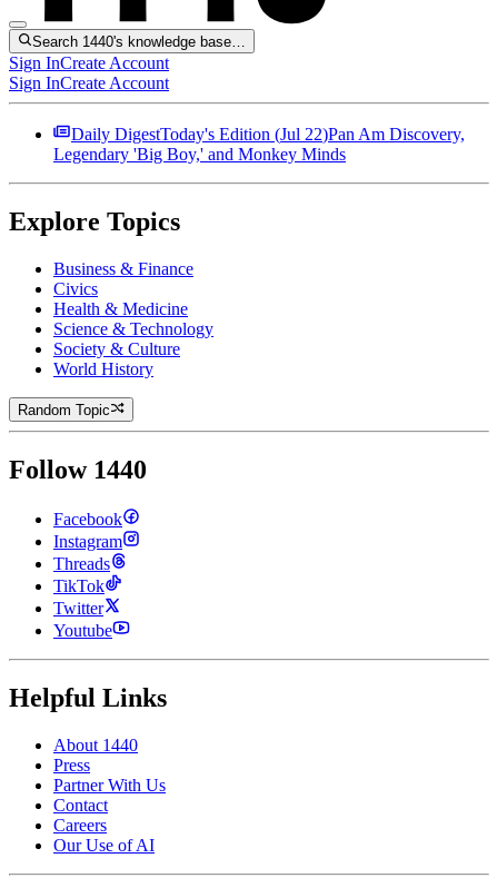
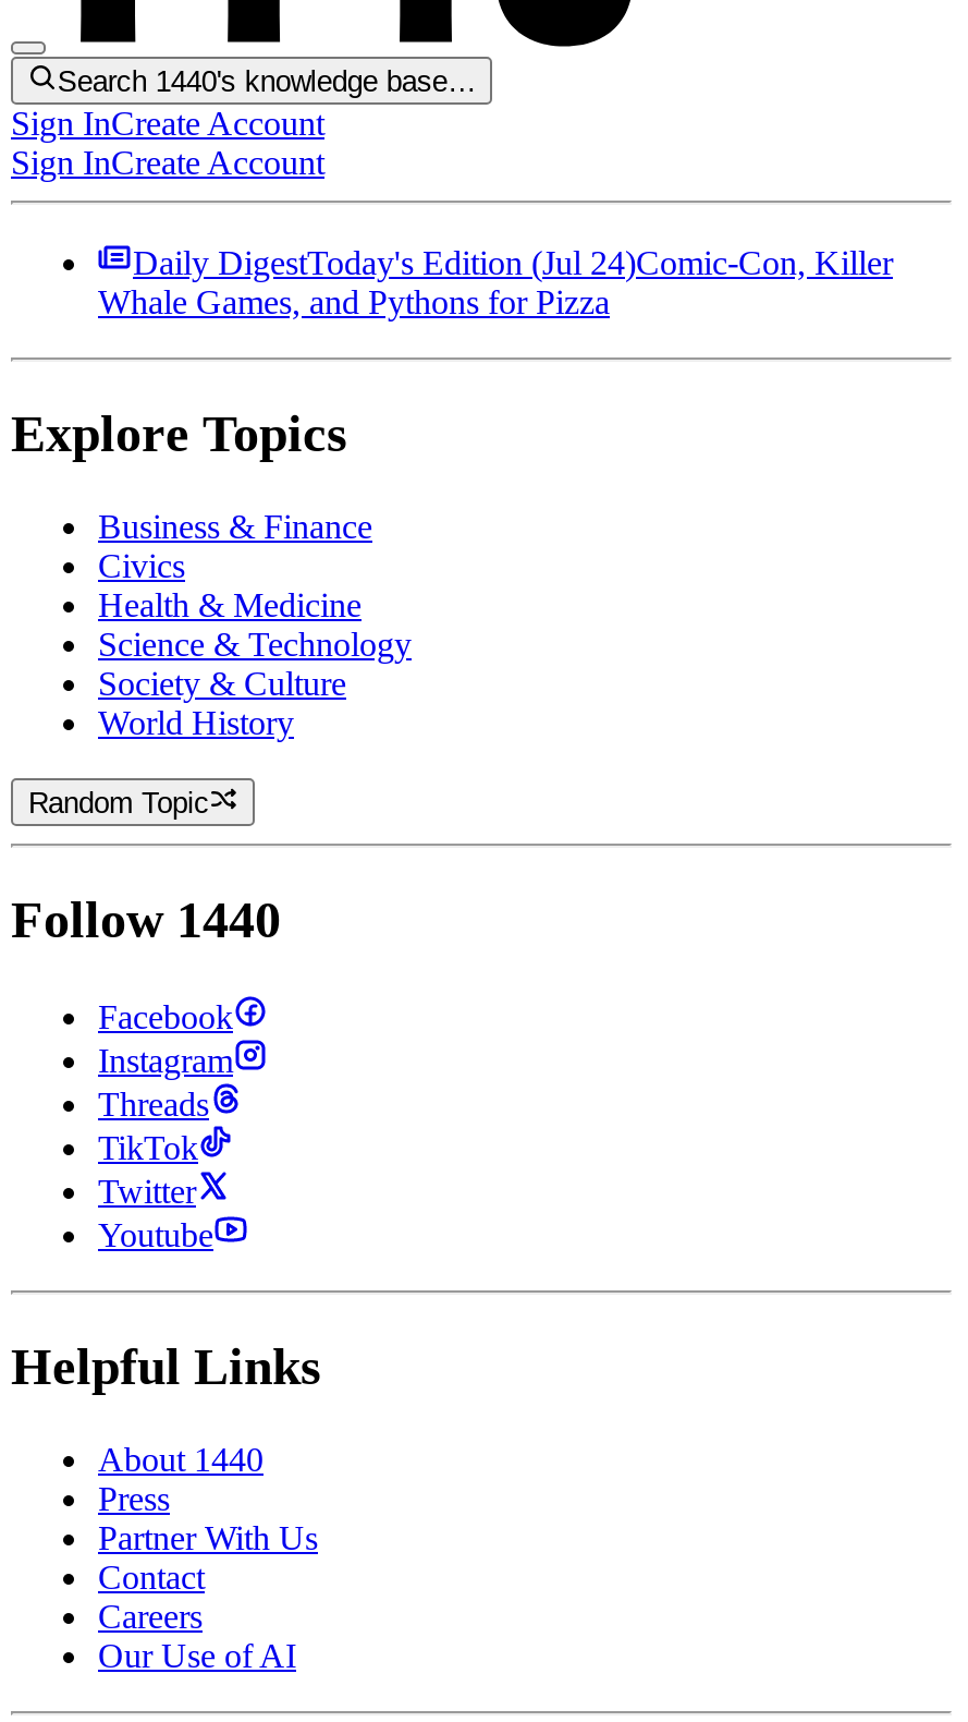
[53,125,465,164] Daily DigestToday's Edition (Jul 22)Pan Am Discovery, | Legendary 'Big Boy,' and Monkey Minds -> [98,245,893,321] Daily DigestToday's Edition (Jul 24)Comic-Con, Killer | Whale Games, and Pythons for Pizza

